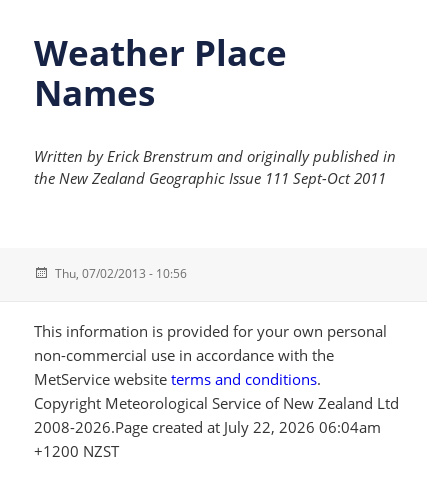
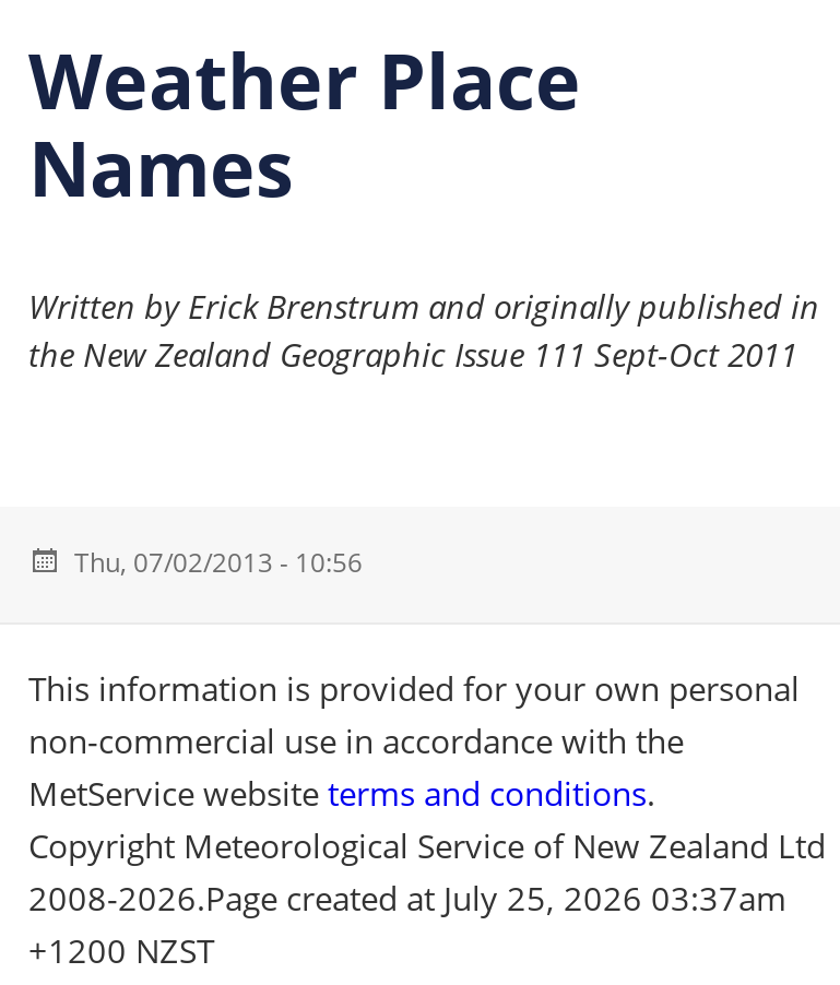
[34,417,381,437] 2008-2026.Page created at July 22, 2026 06:04am -> [28,876,786,920] 2008-2026.Page created at July 25, 2026 03:37am

